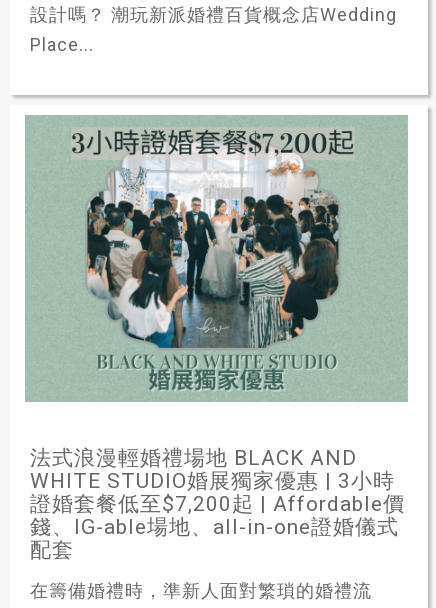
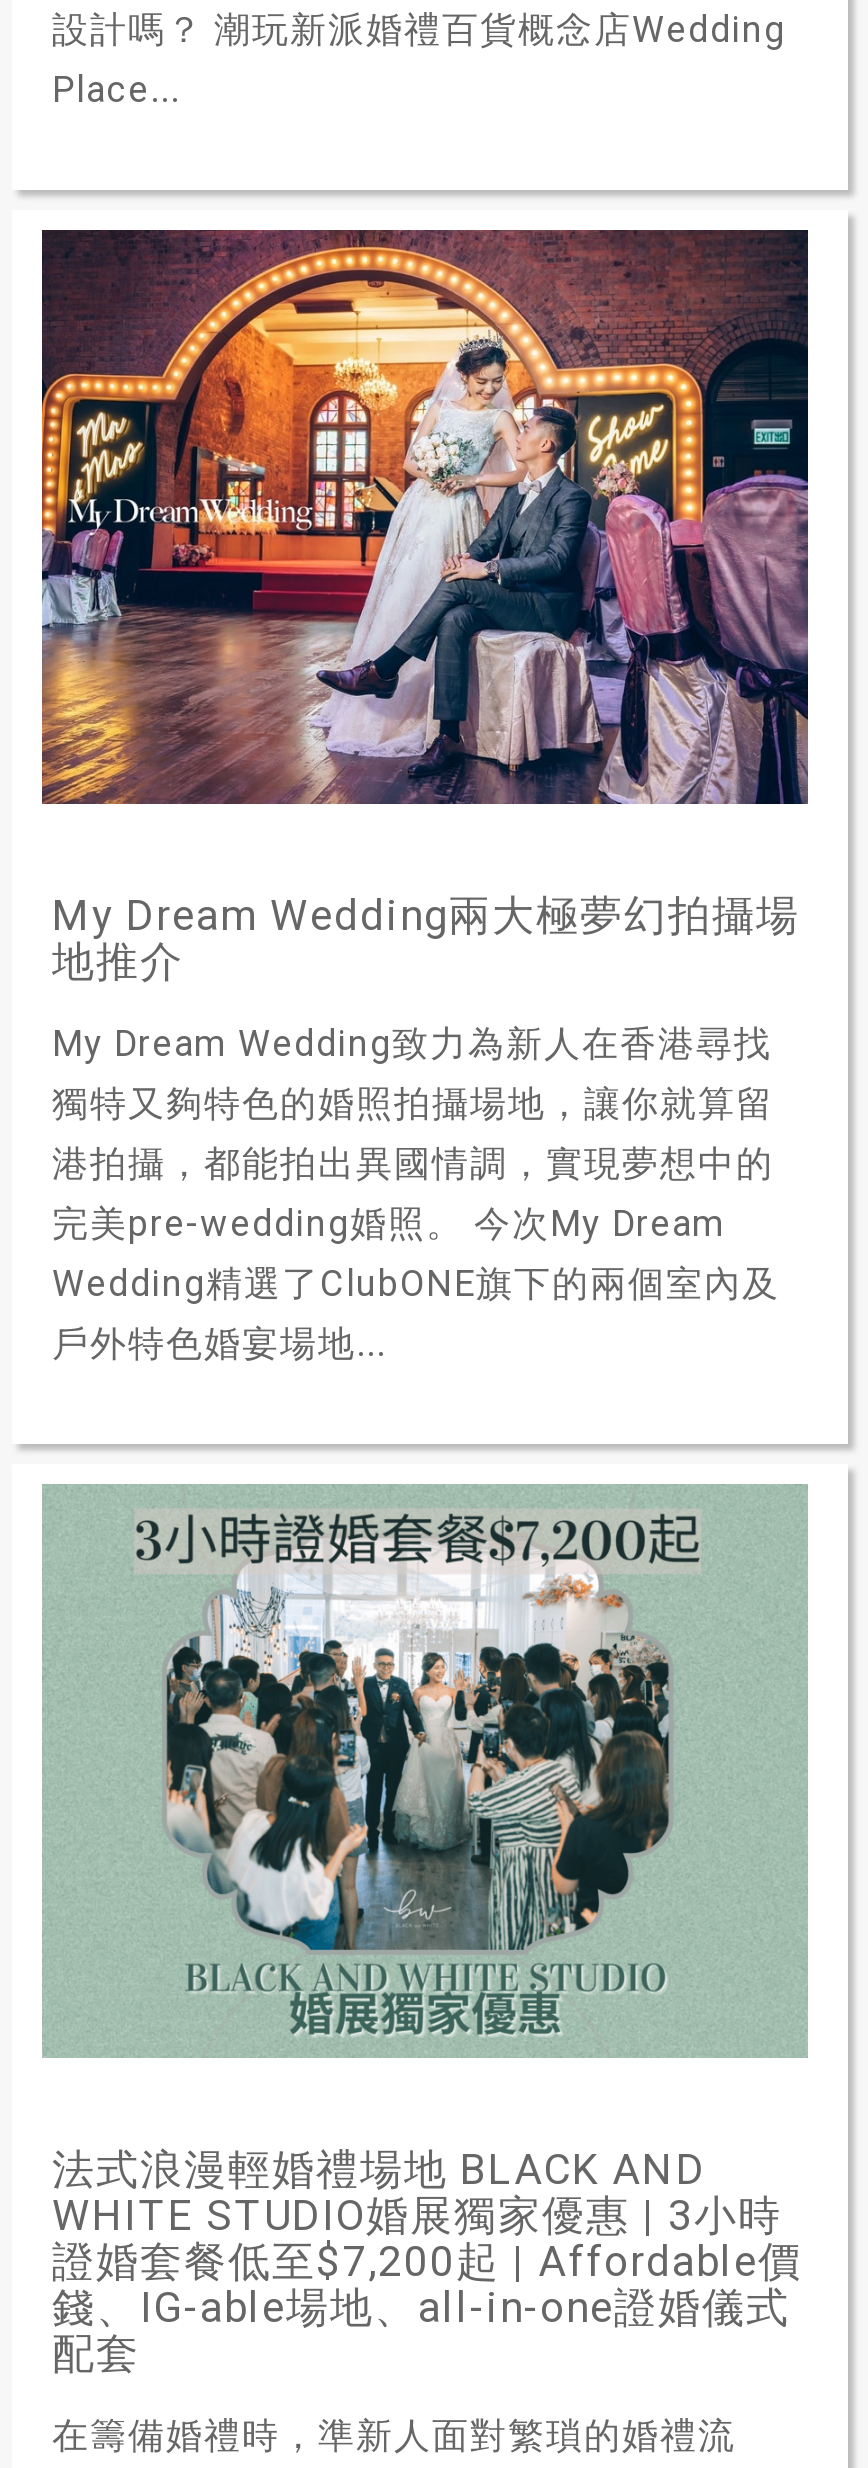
none -> [40,228,808,806] [image]
none -> [52,892,800,1364] My Dream Wedding兩大極夢幻拍攝場 | 地推介 | My Dream Wedding致力為新人在香港尋找 | 獨特又夠特色的婚照拍攝場地，讓你就算留 | 港拍攝，都能拍出異國情調，實現夢想中的 | 完美pre-wedding婚照。 今次My Dream | Wedding精選了ClubONE旗下的兩個室內及 | 戶外特色婚宴場地...

